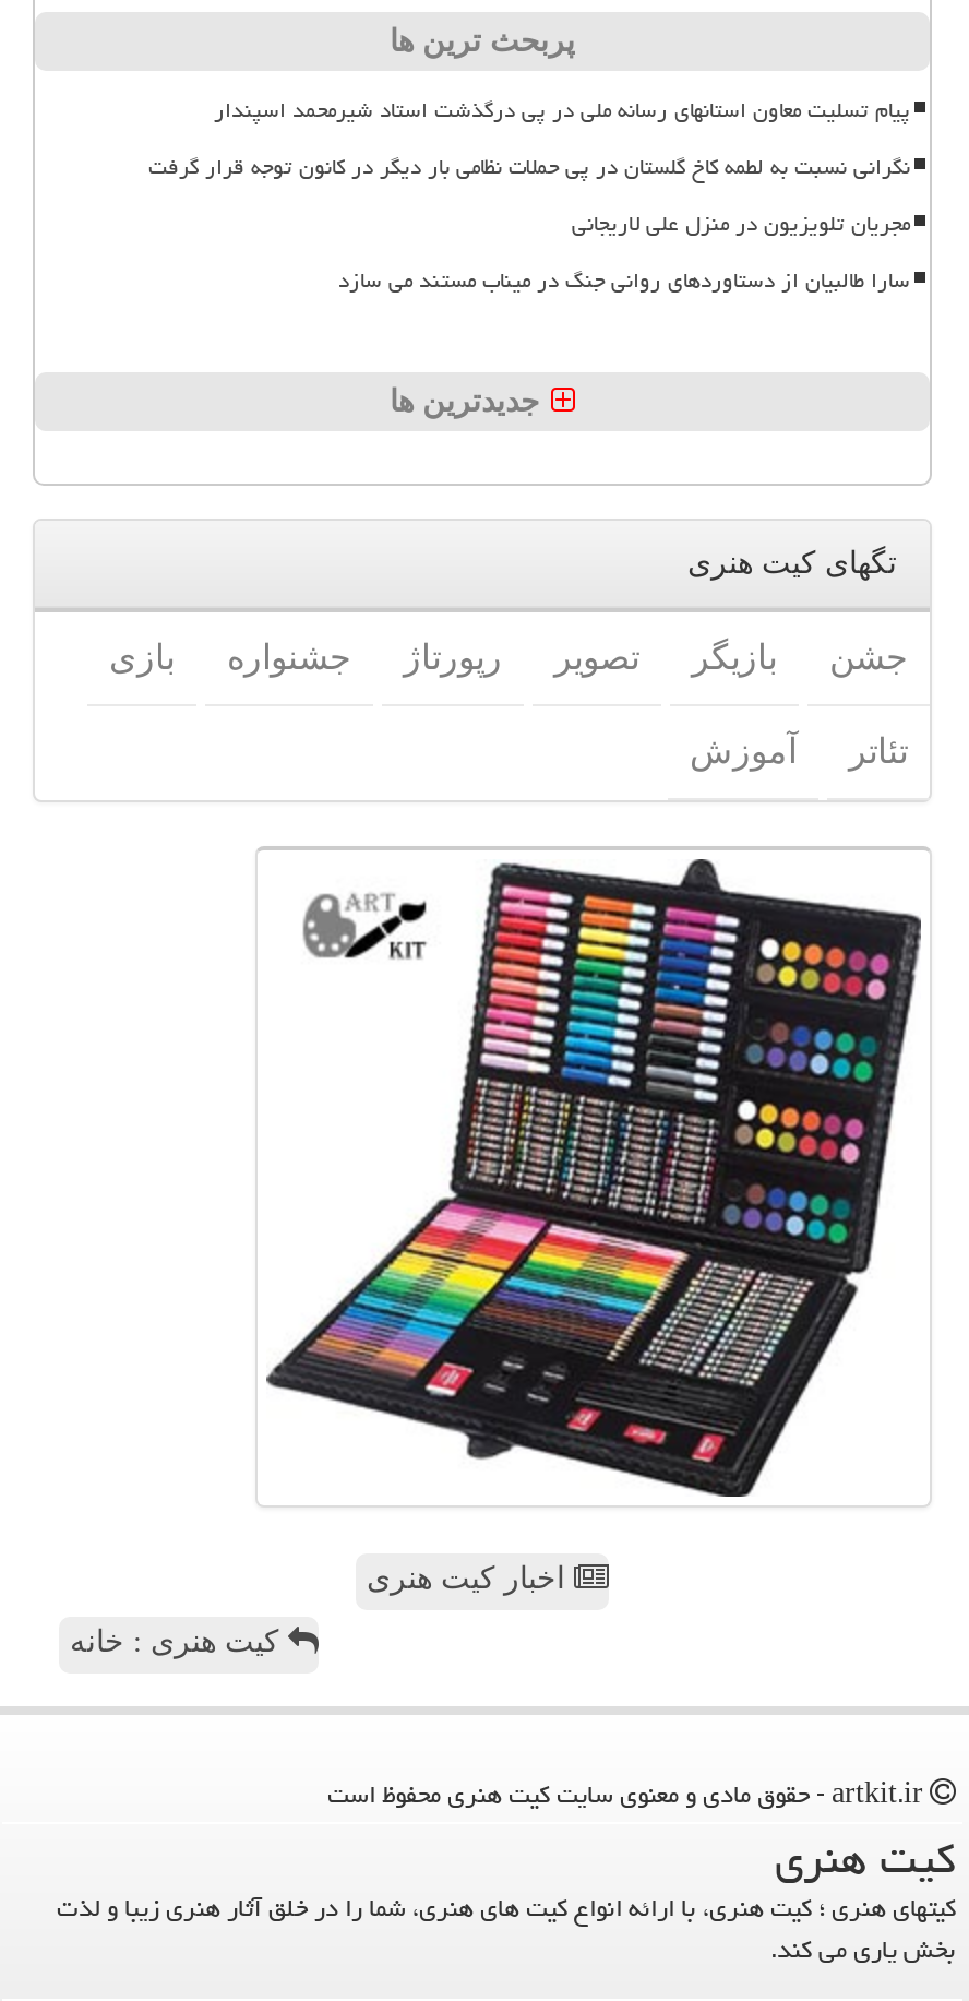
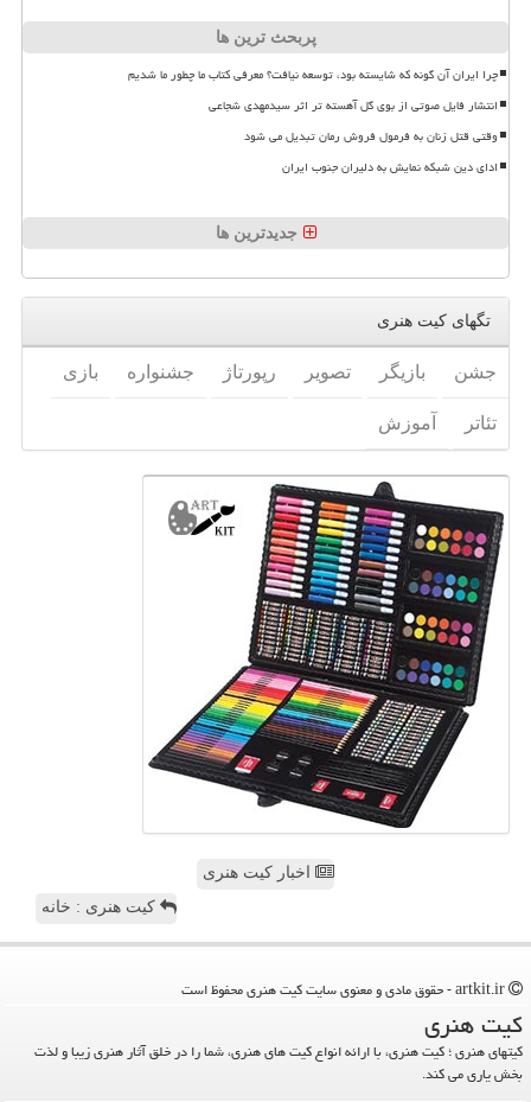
[148,88,910,302] پیام تسلیت معاون استانهای رسانه ملی در پی درگذشت استاد شیرمحمد اسپندار | نگرانی نسبت به لطمه کاخ گلستان در پی حملات نظامی بار دیگر در کانون توجه قرار گرفت | مجریان تلویزیون در منزل علی لاریجانی | سارا طالبیان از دستاوردهای روانی جنگ در میناب مستند می سازد -> [128,63,498,179] چرا ایران آن گونه که شایسته بود، توسعه نیافت؟ معرفی کتاب ما چطور ما شدیم | انتشار فایل صوتی از بوی گل آهسته تر اثر سیدمهدی شجاعی | وقتی قتل زنان به فرمول فروش رمان تبدیل می شود | ادای دین شبکه نمایش به دلیران جنوب ایران

